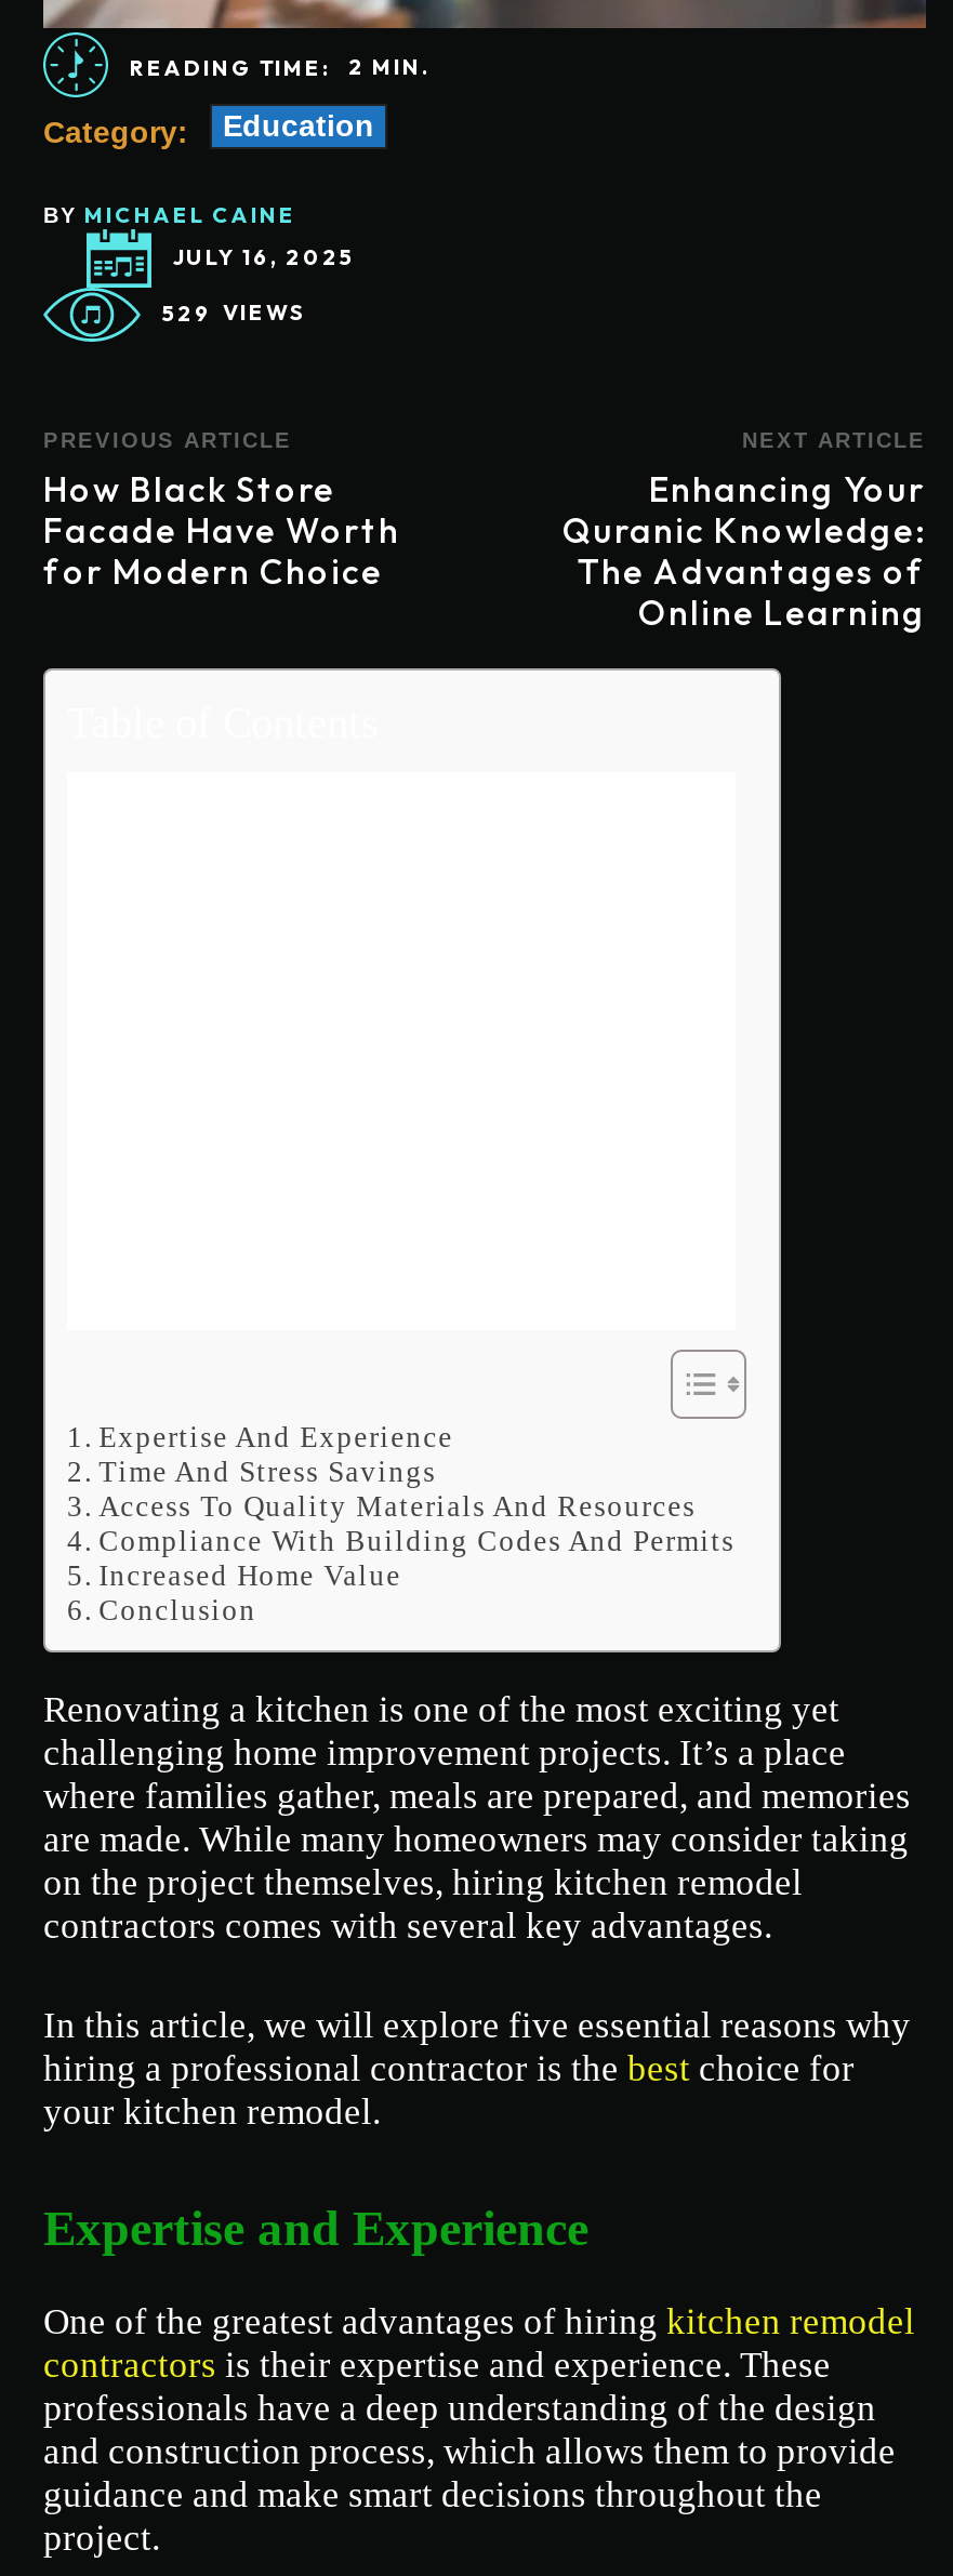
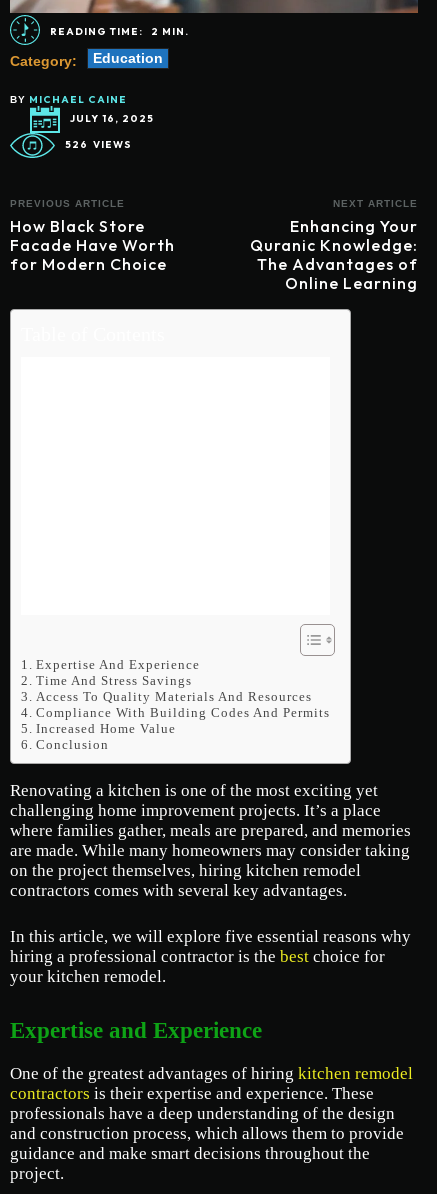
[162,299,307,327] 529 VIEWS -> [65,138,132,151] 526 VIEWS

